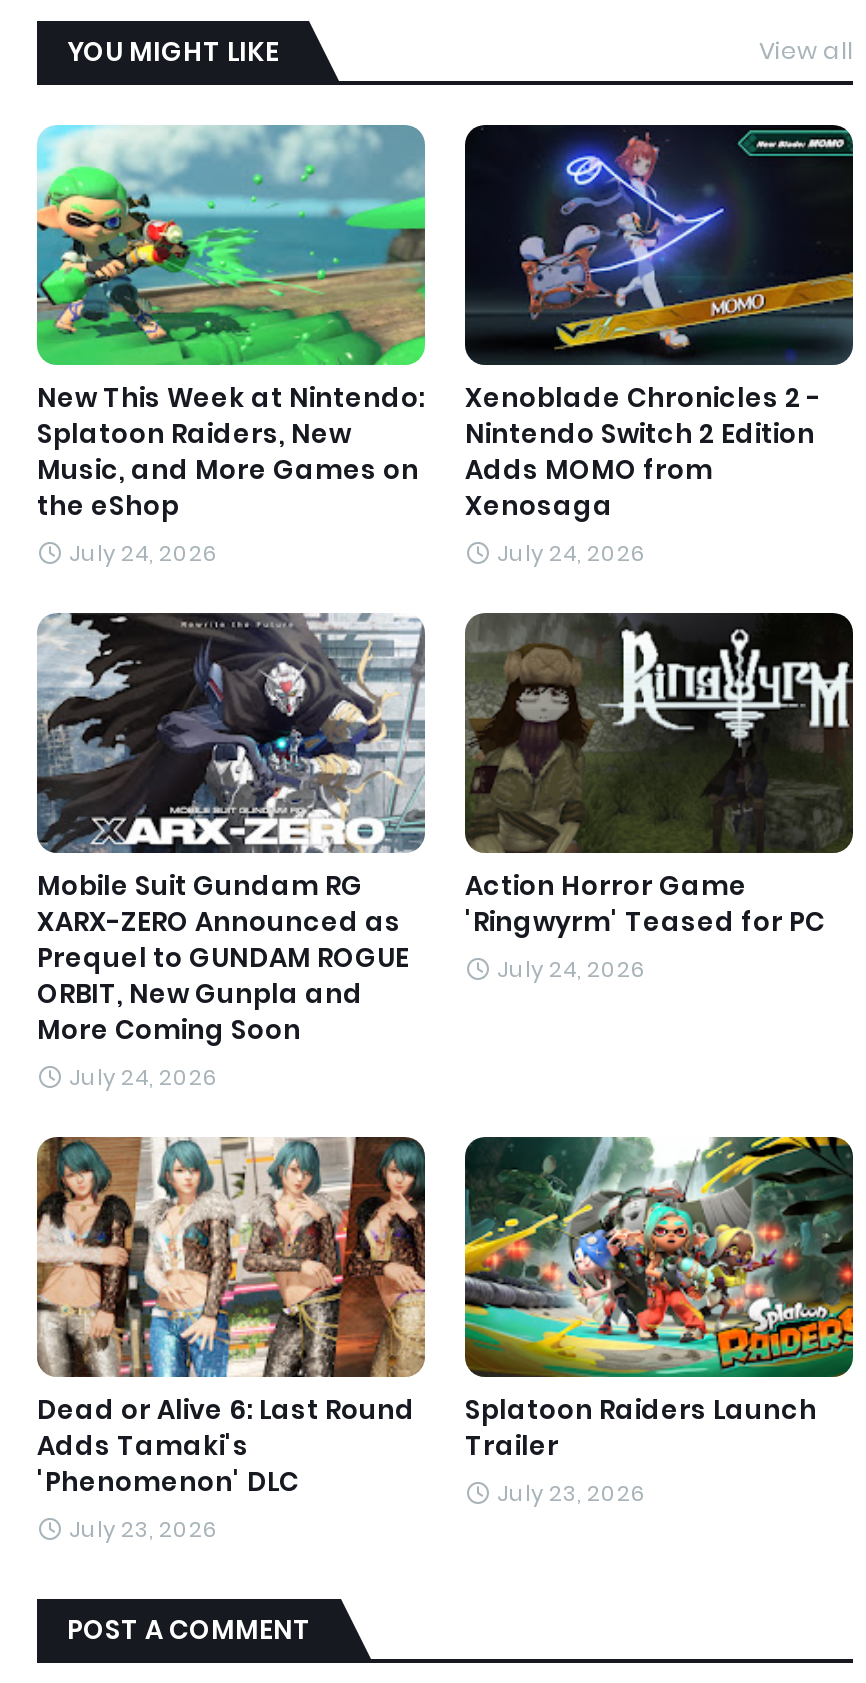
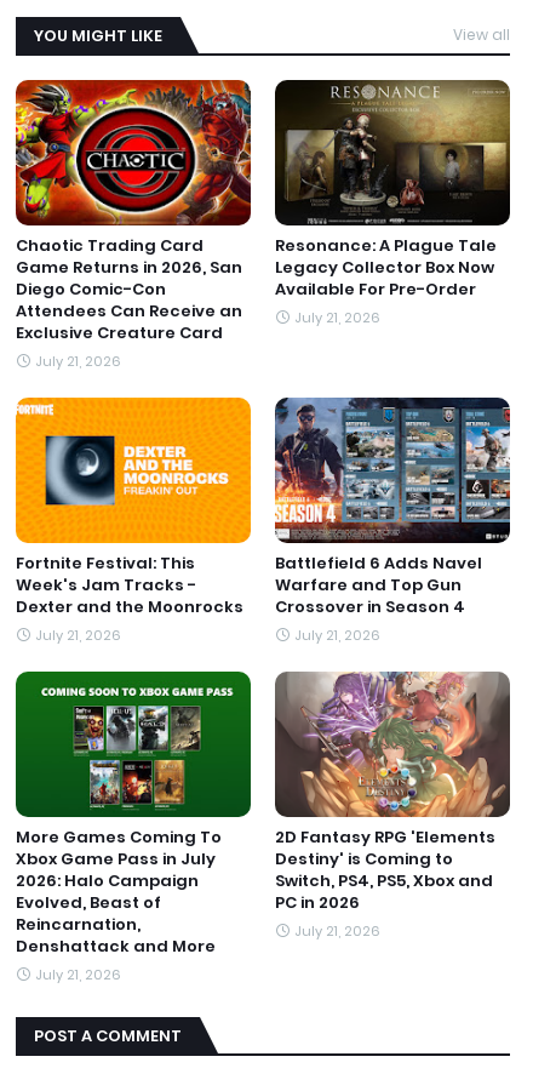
[35,123,427,569] [image] | New This Week at Nintendo: | Splatoon Raiders, New | Music, and More Games on | the eShop | July 24, 2026 -> [15,79,252,371] [image] | Chaotic Trading Card | Game Returns in 2026, San | Diego Comic-Con | Attendees Can Receive an | Exclusive Creature Card | July 21, 2026
[483,123,855,293] [image] -> [276,79,511,225] [image]
[465,379,821,569] Xenoblade Chronicles 2 - | Nintendo Switch 2 Edition | Adds MOMO from | Xenosaga | July 24, 2026 -> [275,234,497,328] Resonance: A Plague Tale | Legacy Collector Box Now | Available For Pre-Order | July 21, 2026
[35,611,427,1093] [image] | Mobile Suit Gundam RG | XARX-ZERO Announced as | Prequel to GUNDAM ROGUE | ORBIT, New Gunpla and | More Coming Soon | July 24, 2026 -> [15,396,252,645] [image] | Fortnite Festival: This | Week's Jam Tracks - | Dexter and the Moonrocks | July 21, 2026
[463,611,855,985] [image] | Action Horror Game | 'Ringwyrm' Teased for PC | July 24, 2026 -> [274,396,511,645] [image] | Battlefield 6 Adds Navel | Warfare and Top Gun | Crossover in Season 4 | July 21, 2026
[35,1101,427,1545] [image] | Dead or Alive 6: Last Round | Adds Tamaki's | 'Phenomenon' DLC | July 23, 2026 -> [15,670,252,985] [image] | More Games Coming To | Xbox Game Pass in July | 2026: Halo Campaign | Evolved, Beast of | Reincarnation, | Denshattack and More | July 21, 2026
[463,1101,853,1269] [image] -> [274,670,511,817] [image]
[465,1391,817,1509] Splatoon Raiders Launch | Trailer | July 23, 2026 -> [275,826,495,941] 2D Fantasy RPG 'Elements | Destiny' is Coming to | Switch, PS4, PS5, Xbox and | PC in 2026 | July 21, 2026

